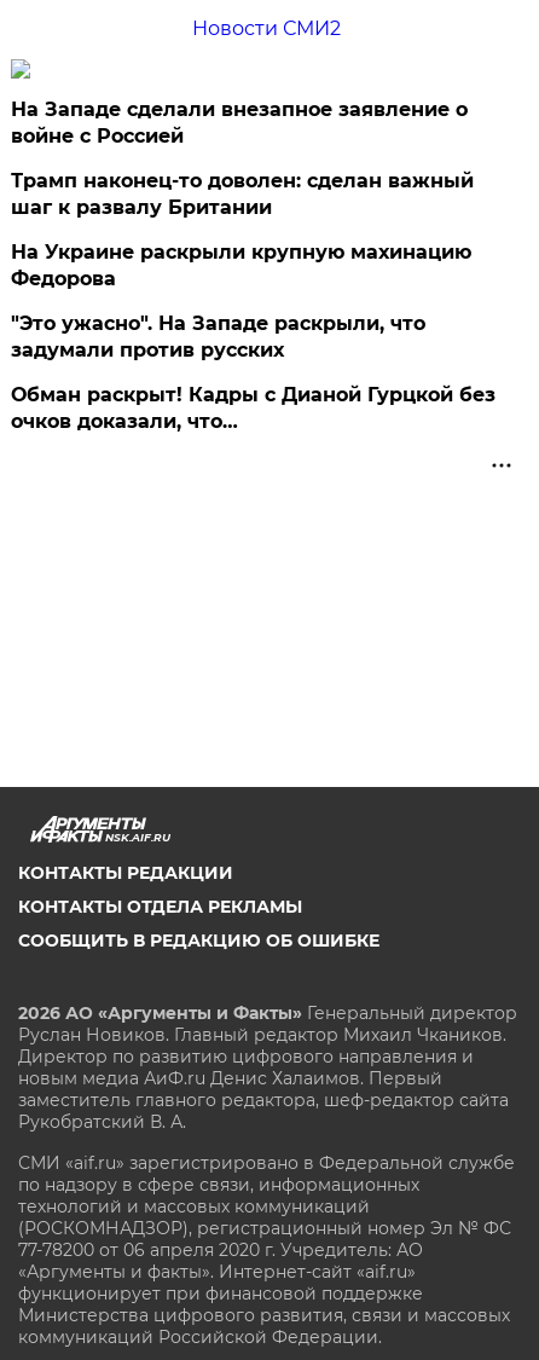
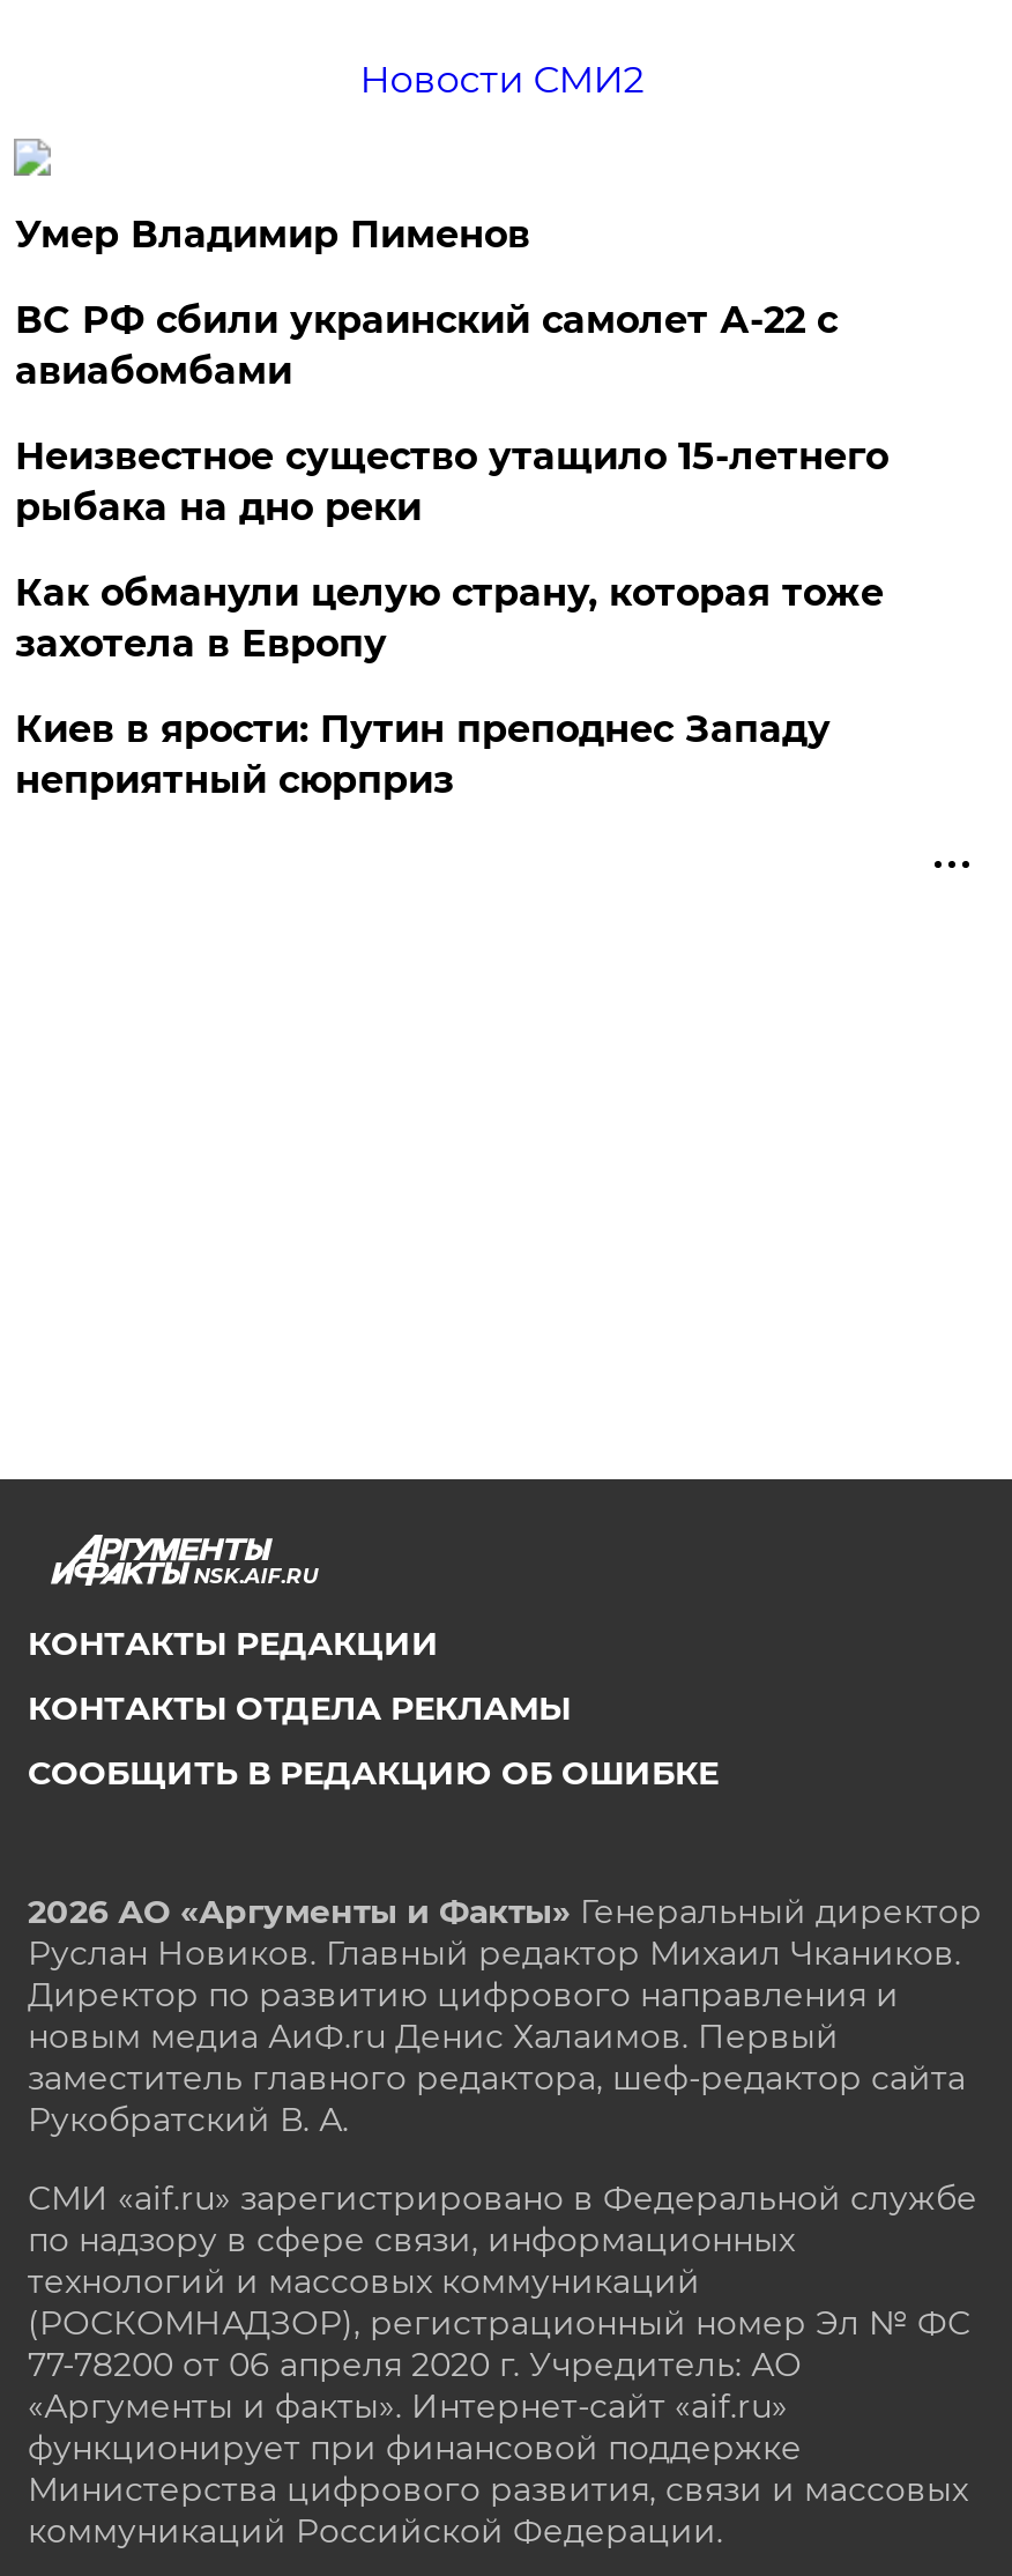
[11,98,468,147] На Западе сделали внезапное заявление о | войне с Россией -> [15,212,530,256] Умер Владимир Пименов
[11,169,474,219] Трамп наконец-то доволен: сделан важный | шаг к развалу Британии -> [15,298,837,393] ВС РФ сбили украинский самолет А-22 с | авиабомбами
[11,240,472,290] На Украине раскрыли крупную махинацию | Федорова -> [15,434,888,529] Неизвестное существо утащило 15-летнего | рыбака на дно реки
[11,312,426,361] "Это ужасно". На Западе раскрыли, что | задумали против русских -> [15,571,884,665] Как обманули целую страну, которая тоже | захотела в Европу
[11,383,496,433] Обман раскрыт! Кадры с Дианой Гурцкой без | очков доказали, что… -> [15,707,830,802] Киев в ярости: Путин преподнес Западу | неприятный сюрприз

